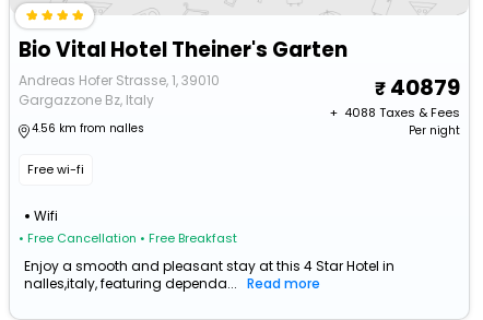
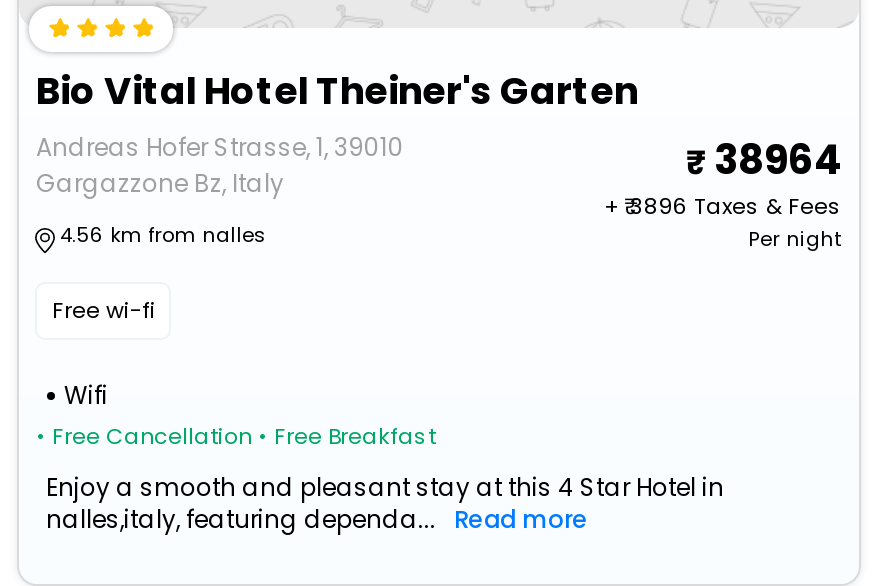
[390,73,460,103] 40879 -> [714,133,842,189] 38964
[329,104,460,122] + ₹4088 Taxes & Fees -> [604,191,842,223] + ₹3896 Taxes & Fees

